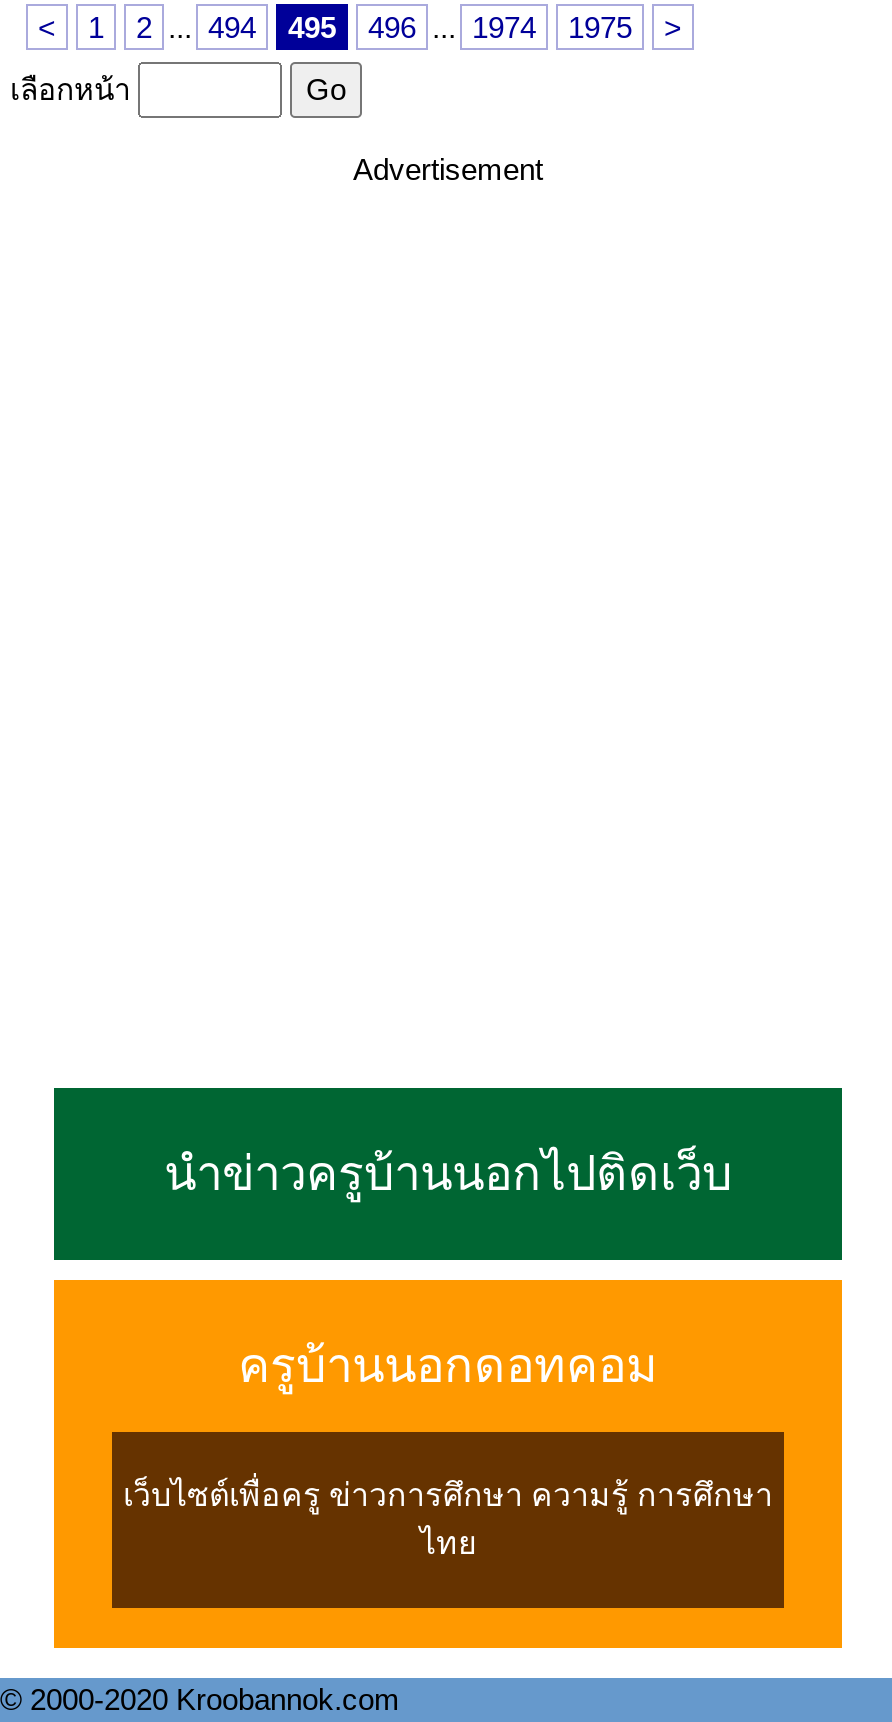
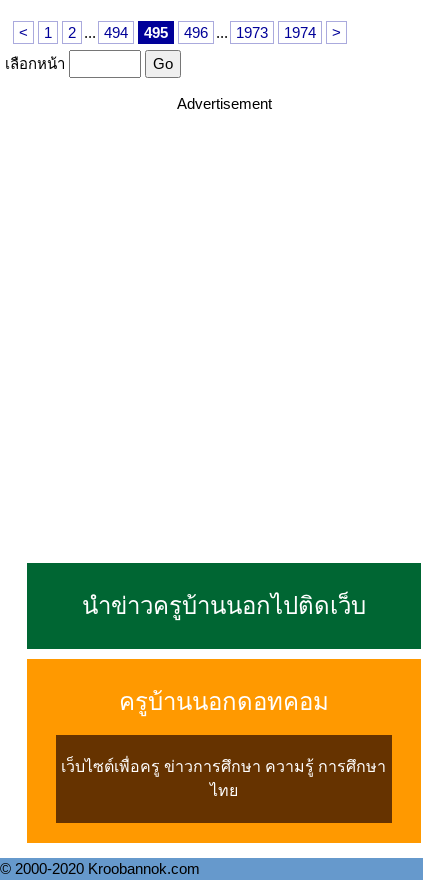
[368,11,536,45] 496 ... 1974 -> [184,24,268,41] 496 ... 1973
[568,11,632,45] 1975 -> [284,24,316,41] 1974

